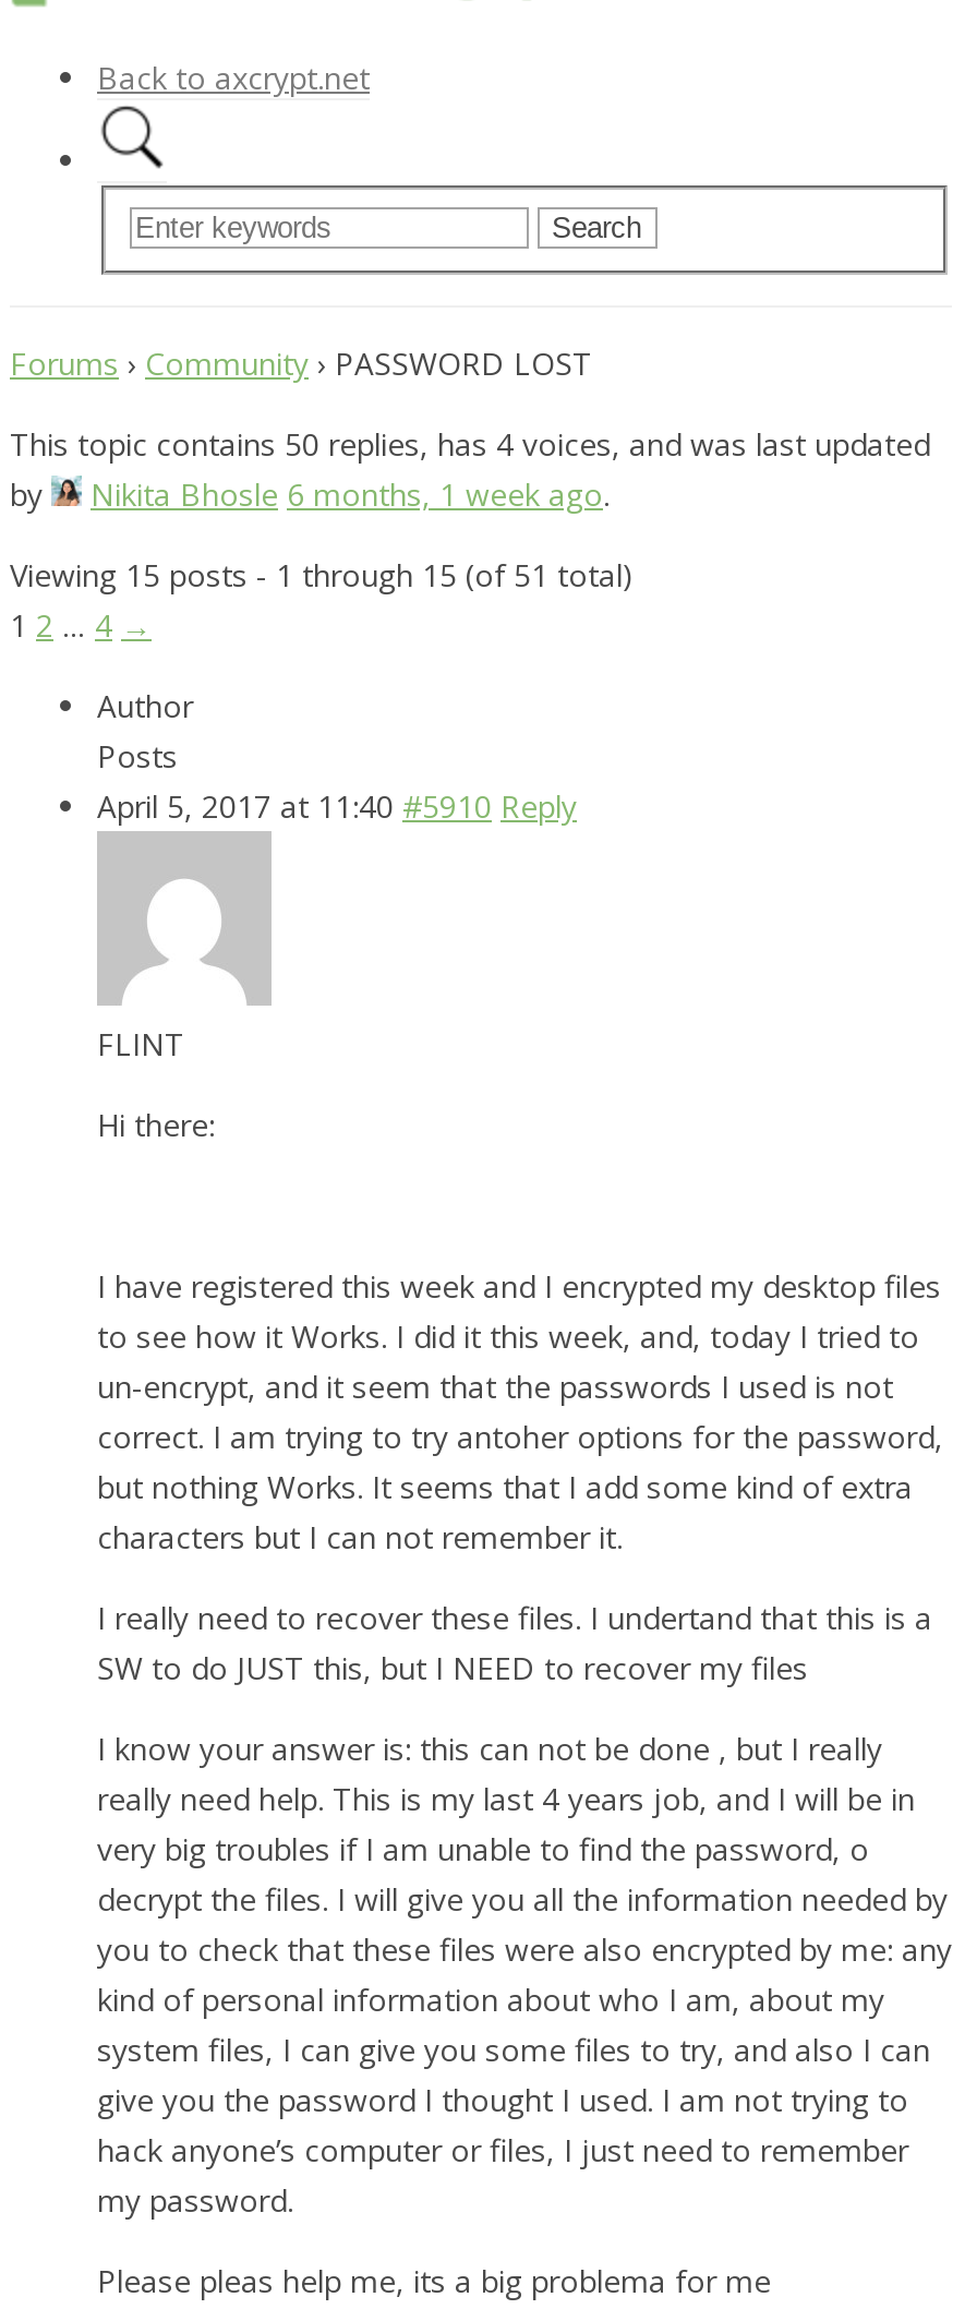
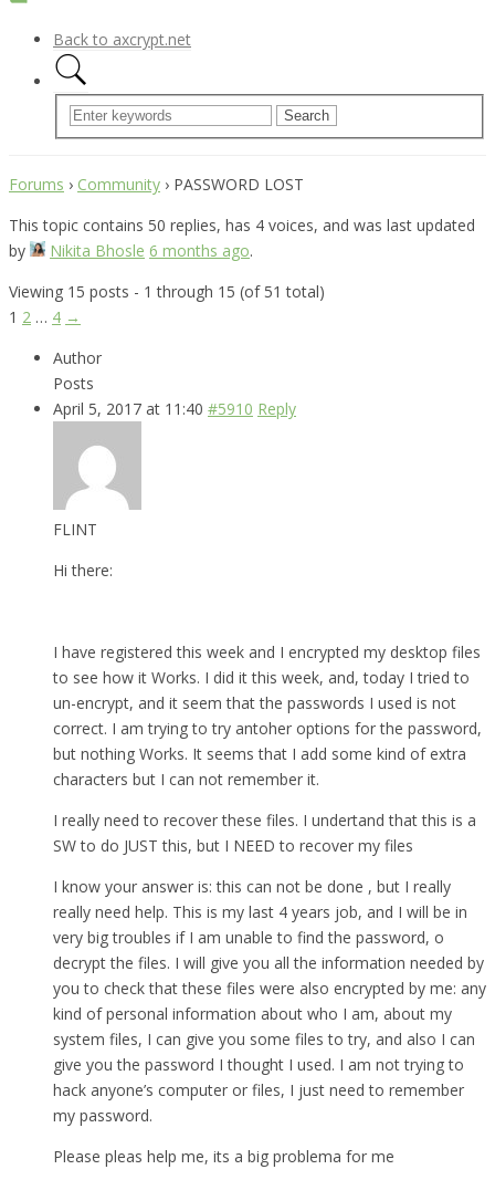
[91,472,610,514] Nikita Bhosle 6 months, 1 week ago. -> [50,240,253,261] Nikita Bhosle 6 months ago.

